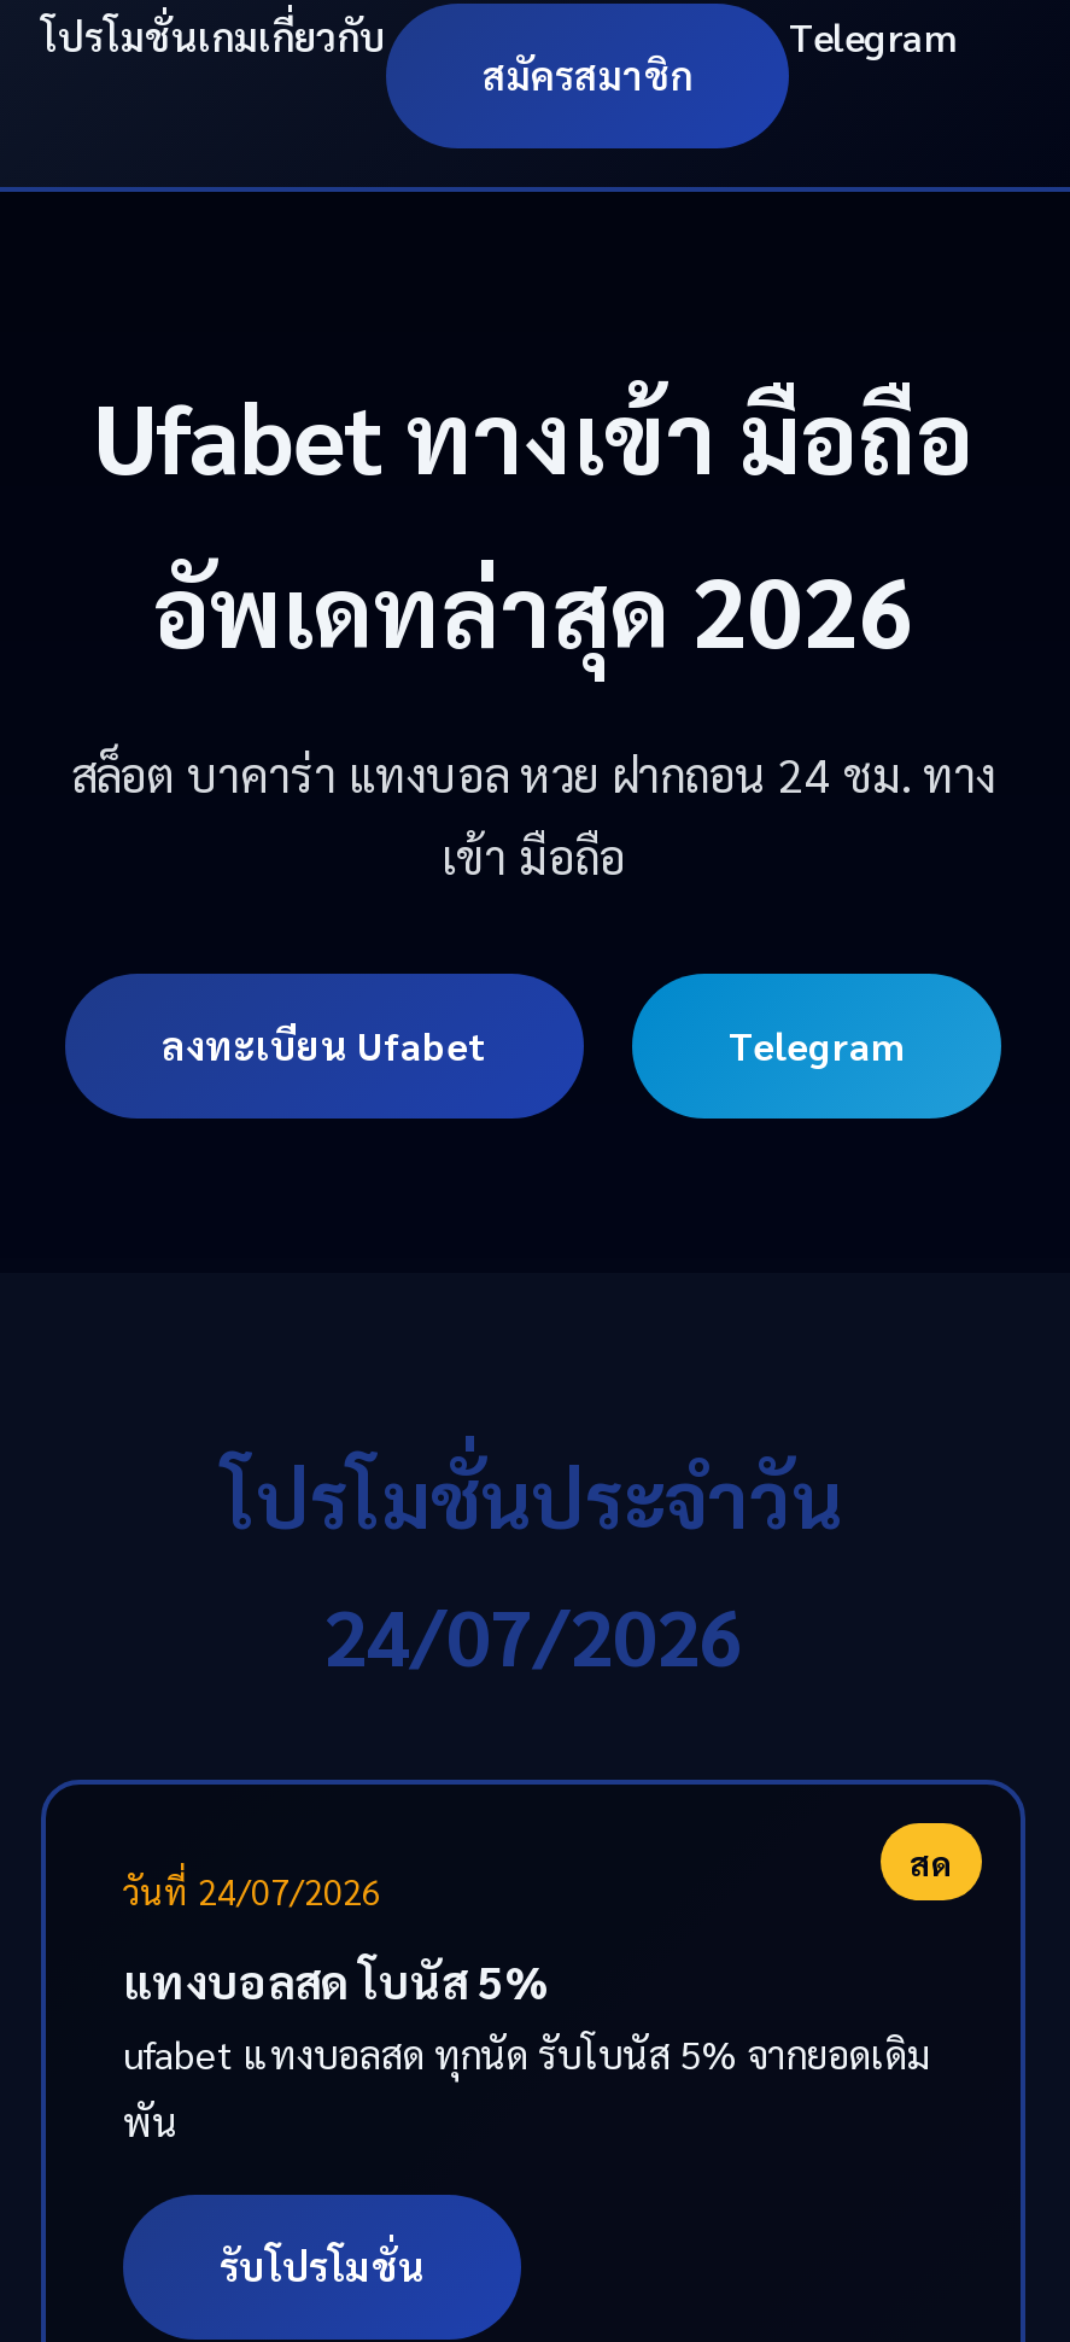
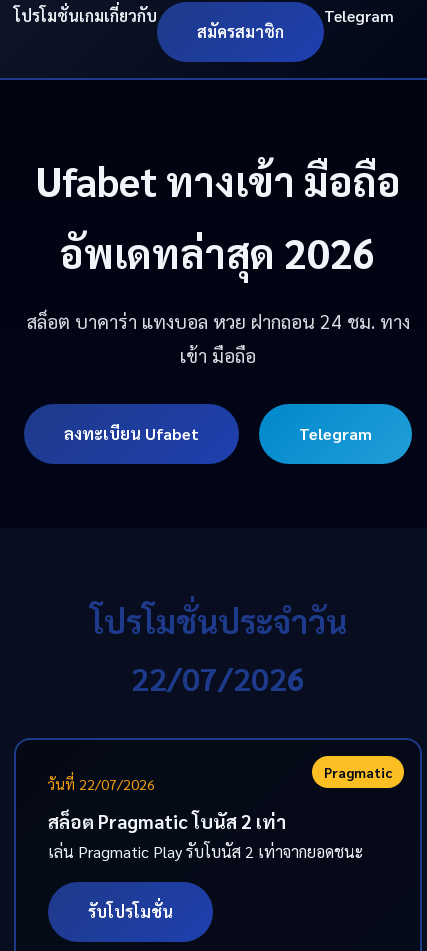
[323,1584,743,1683] 24/07/2026 -> [131,657,305,698] 22/07/2026
[123,1840,953,1912] สด | วันที่ 24/07/2026 -> [48,763,392,793] Pragmatic | วันที่ 22/07/2026
[123,1951,931,2147] แทงบอลสด โบนัส 5% | ufabet แทงบอลสด ทุกนัด รับโบนัส 5% จากยอดเดิม | พัน -> [48,809,363,862] สล็อต Pragmatic โบนัส 2 เท่า | เล่น Pragmatic Play รับโบนัส 2 เท่าจากยอดชนะ

